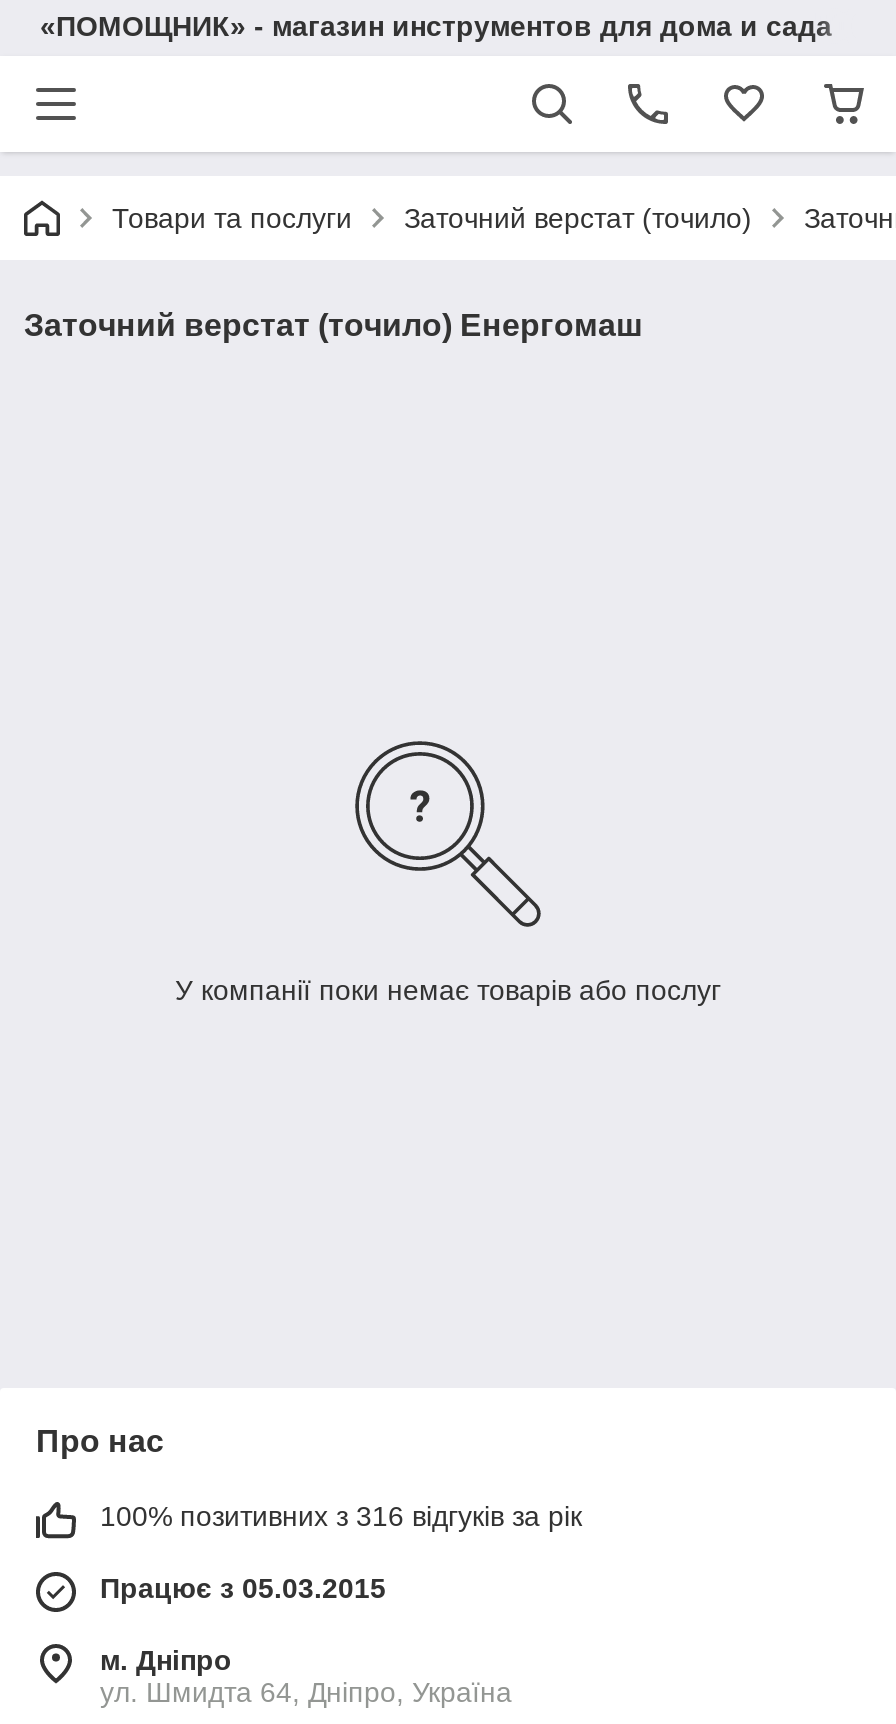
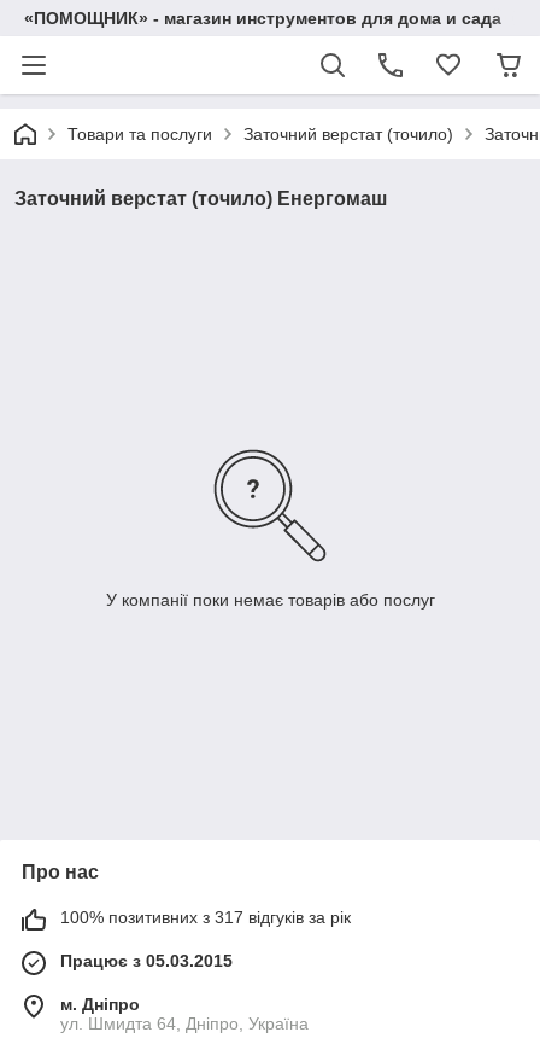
[100,1501,582,1533] 100% позитивних з 316 відгуків за рік -> [60,908,351,928] 100% позитивних з 317 відгуків за рік

